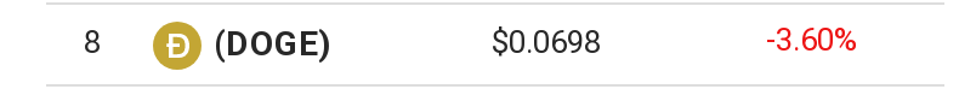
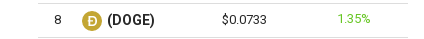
[492,24,601,60] $0.0698 -> [221,12,266,27] $0.0733
[766,22,858,58] -3.60% -> [336,11,370,26] 1.35%

